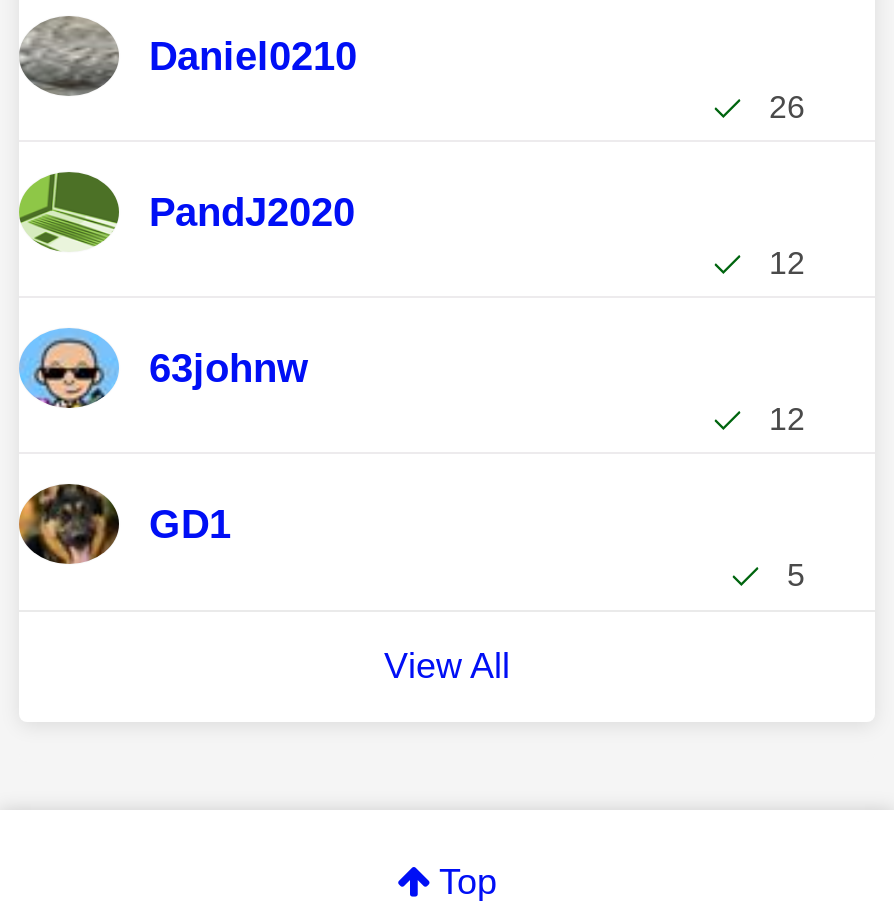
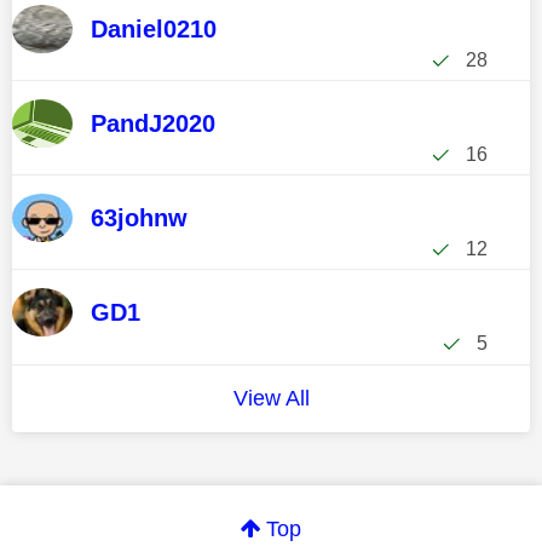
[761,90,805,124] 26 -> [461,50,488,70] 28
[761,246,805,280] 12 -> [461,144,488,165] 16

